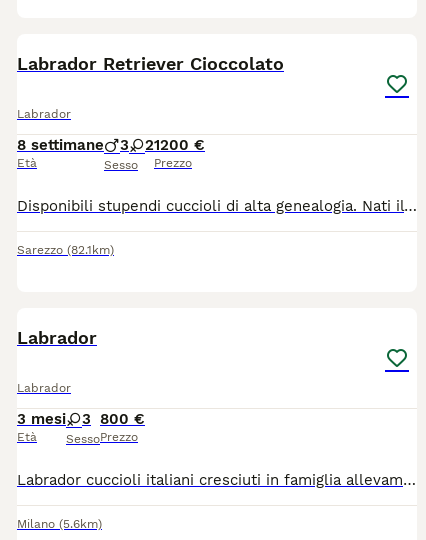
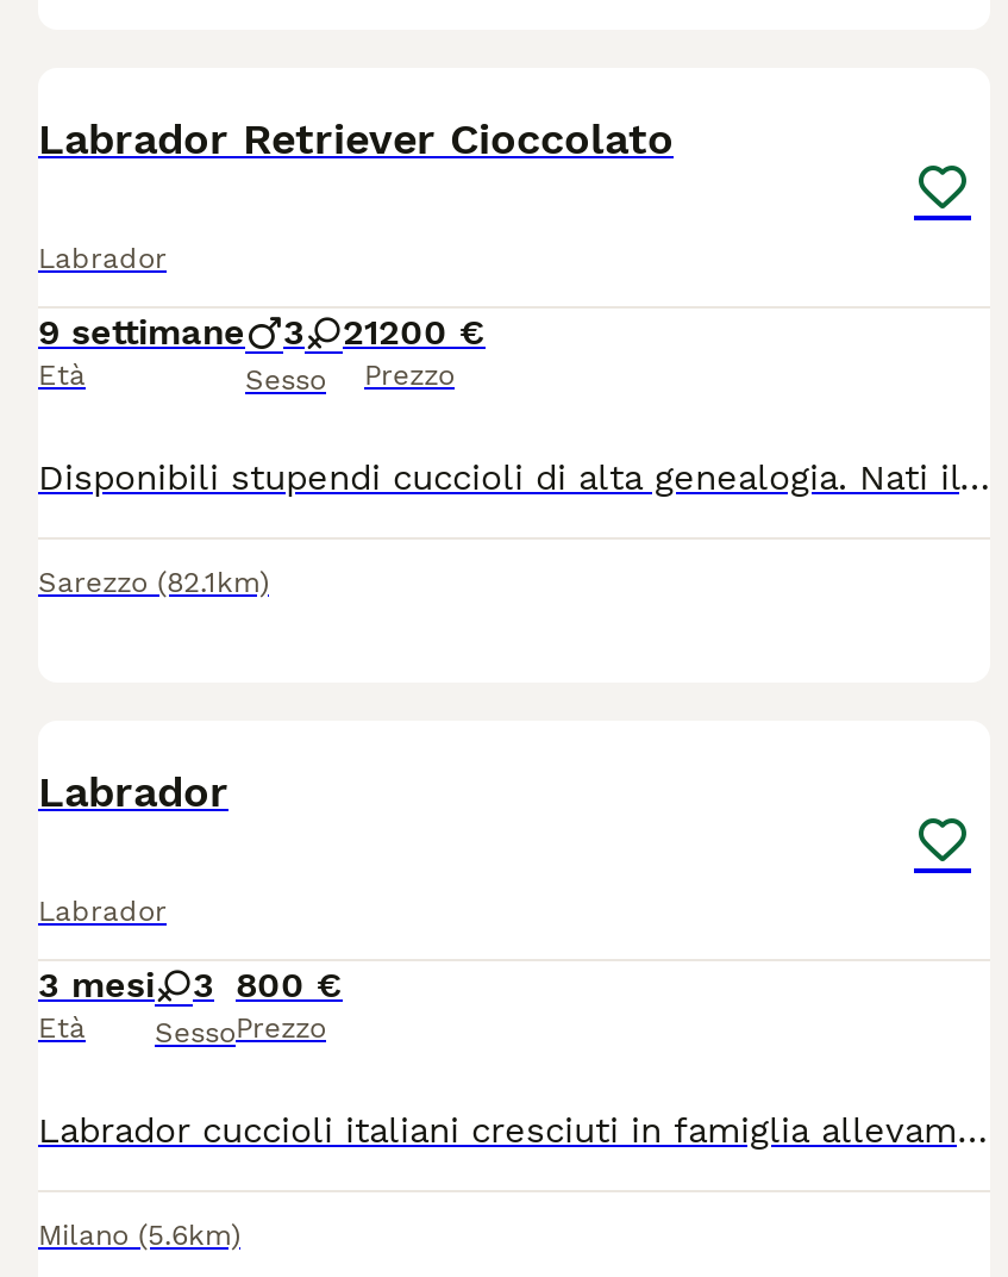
[17,136,205,154] 8 settimane 3 2 1200 € -> [38,311,486,354] 9 settimane 3 2 1200 €

